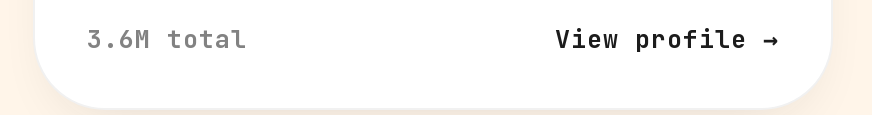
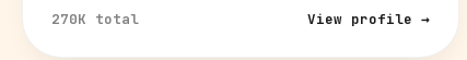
[87,22,247,56] 3.6M total -> [51,10,139,28] 270K total

